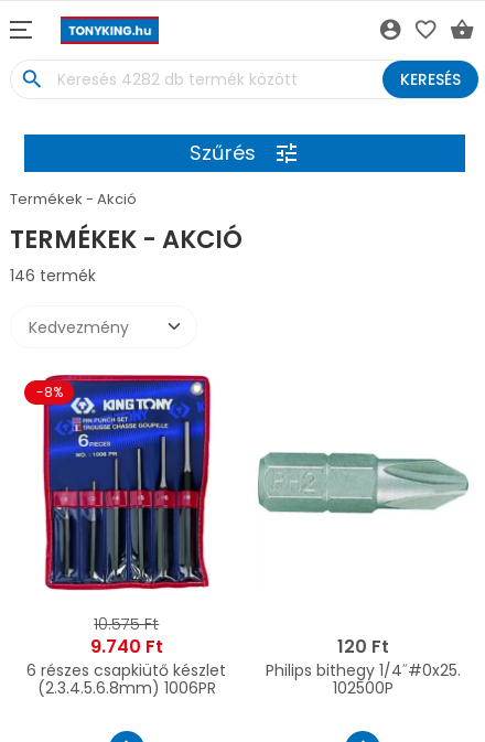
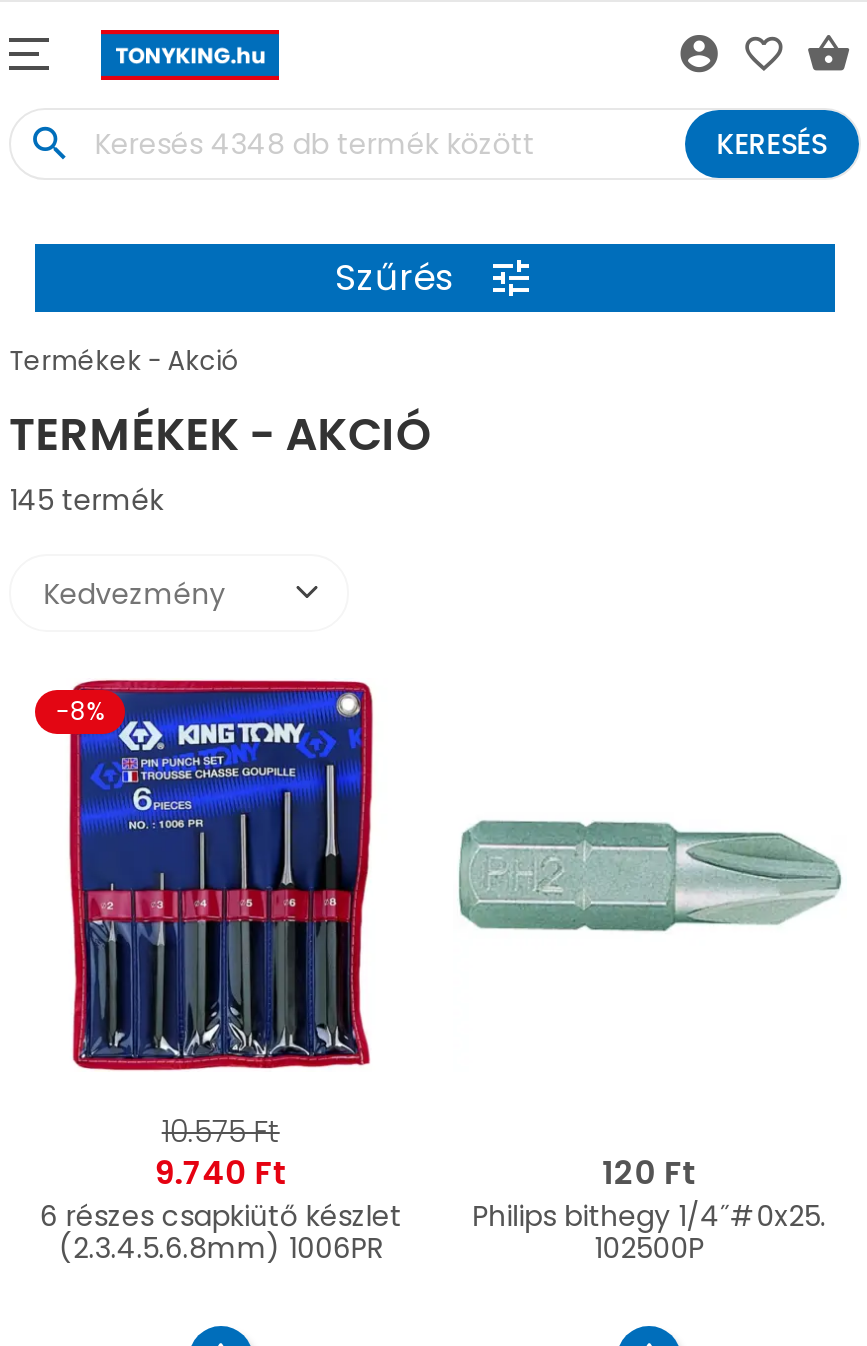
[10,264,96,287] 146 termék -> [9,480,163,520] 145 termék

